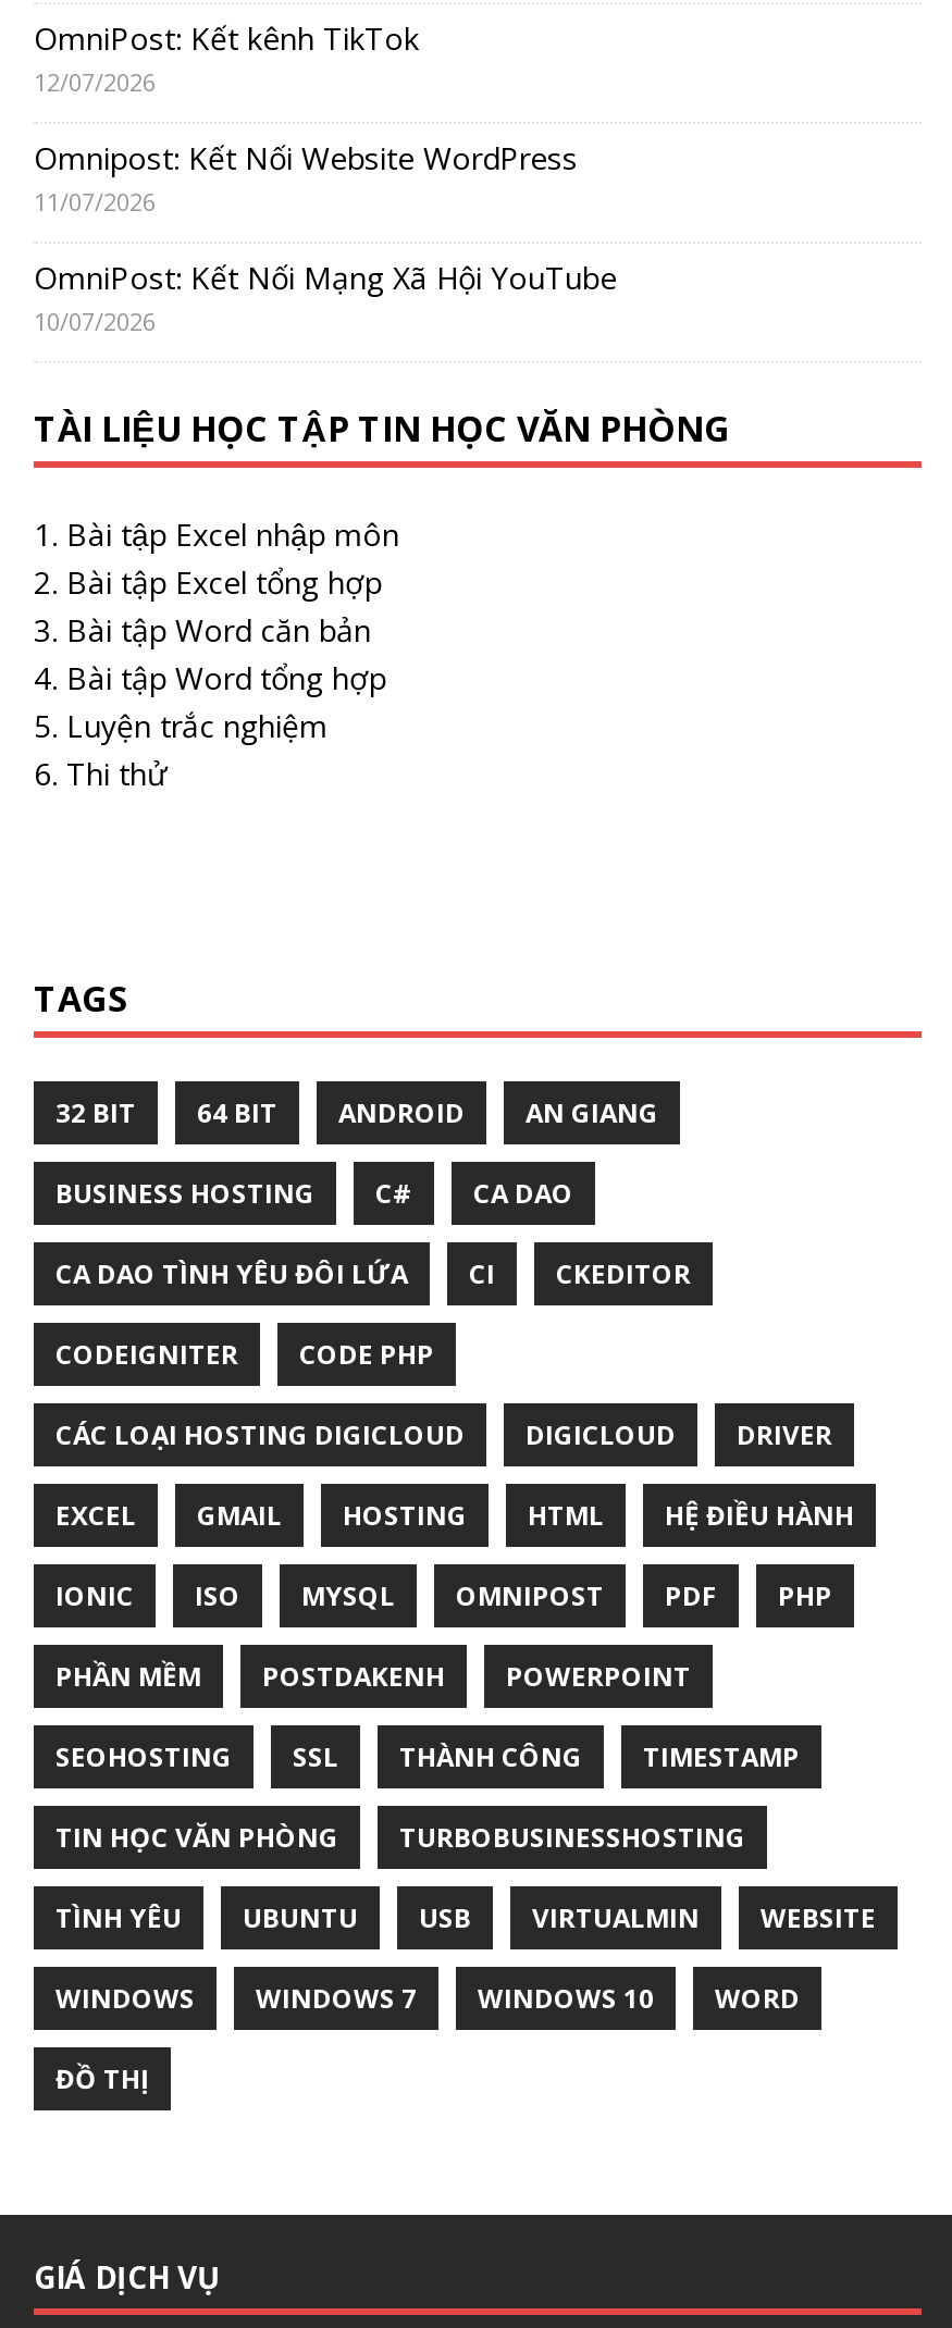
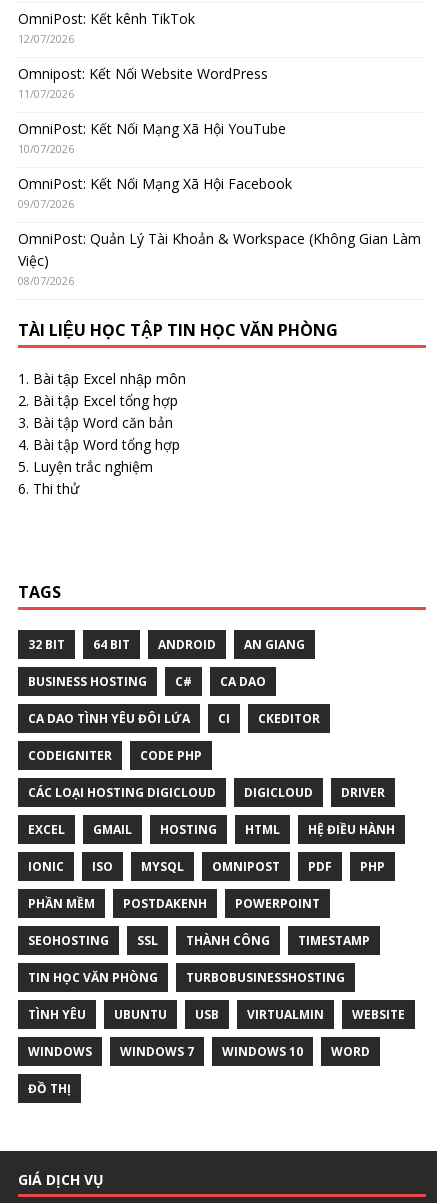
none -> [18,174,421,288] OmniPost: Kết Nối Mạng Xã Hội Facebook | 09/07/2026 | OmniPost: Quản Lý Tài Khoản & Workspace (Không Gian Làm | Việc) | 08/07/2026

